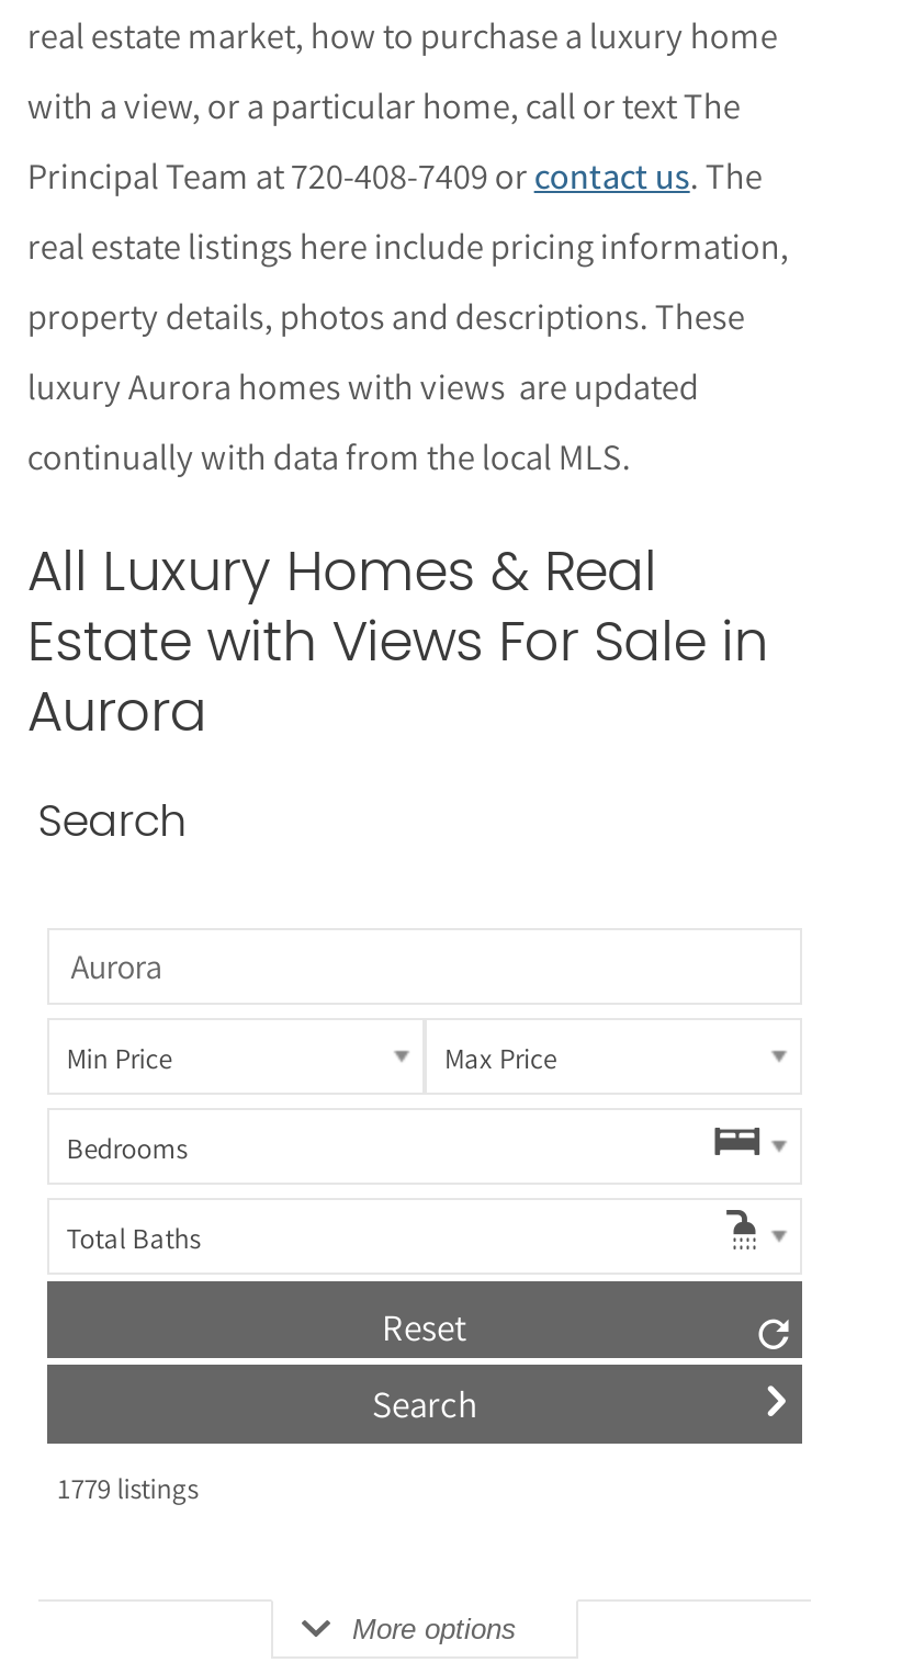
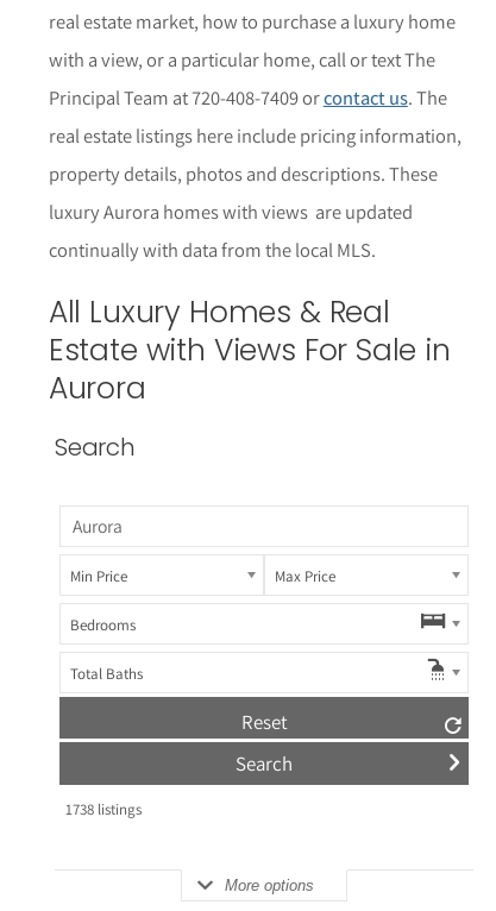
[57,1470,198,1507] 1779 listings -> [65,799,141,819] 1738 listings

